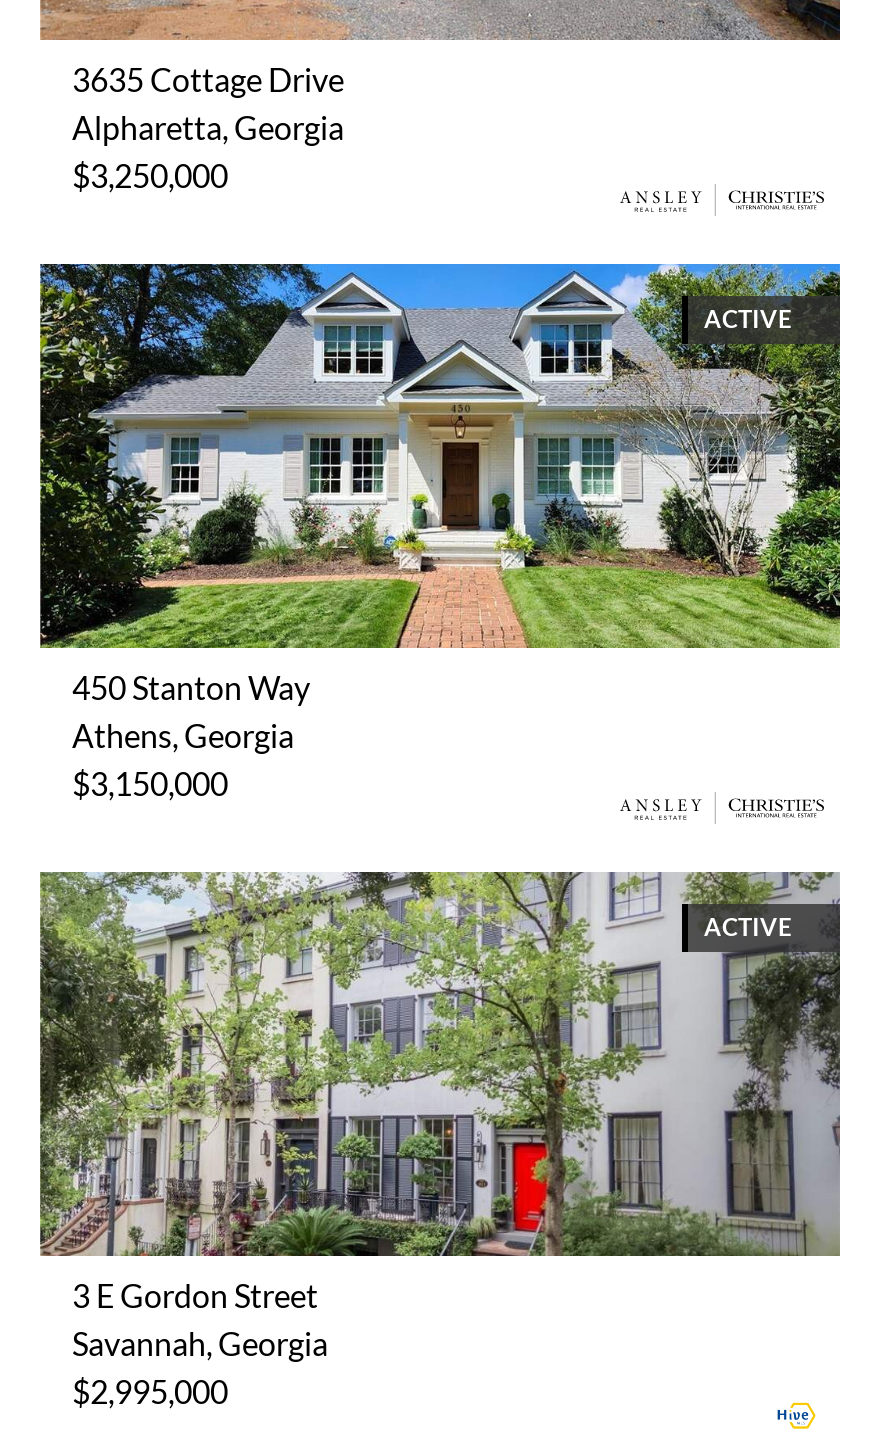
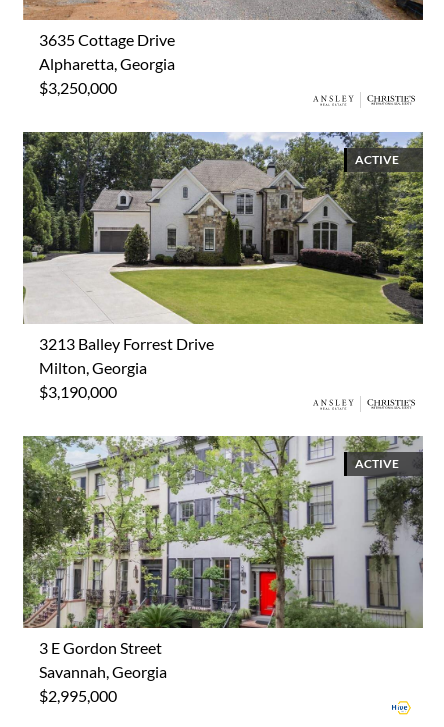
[38,262,842,801] [image] | 450 Stanton Way | Athens, Georgia | $3,150,000 -> [22,131,424,401] [image] | 3213 Balley Forrest Drive | Milton, Georgia | $3,190,000

